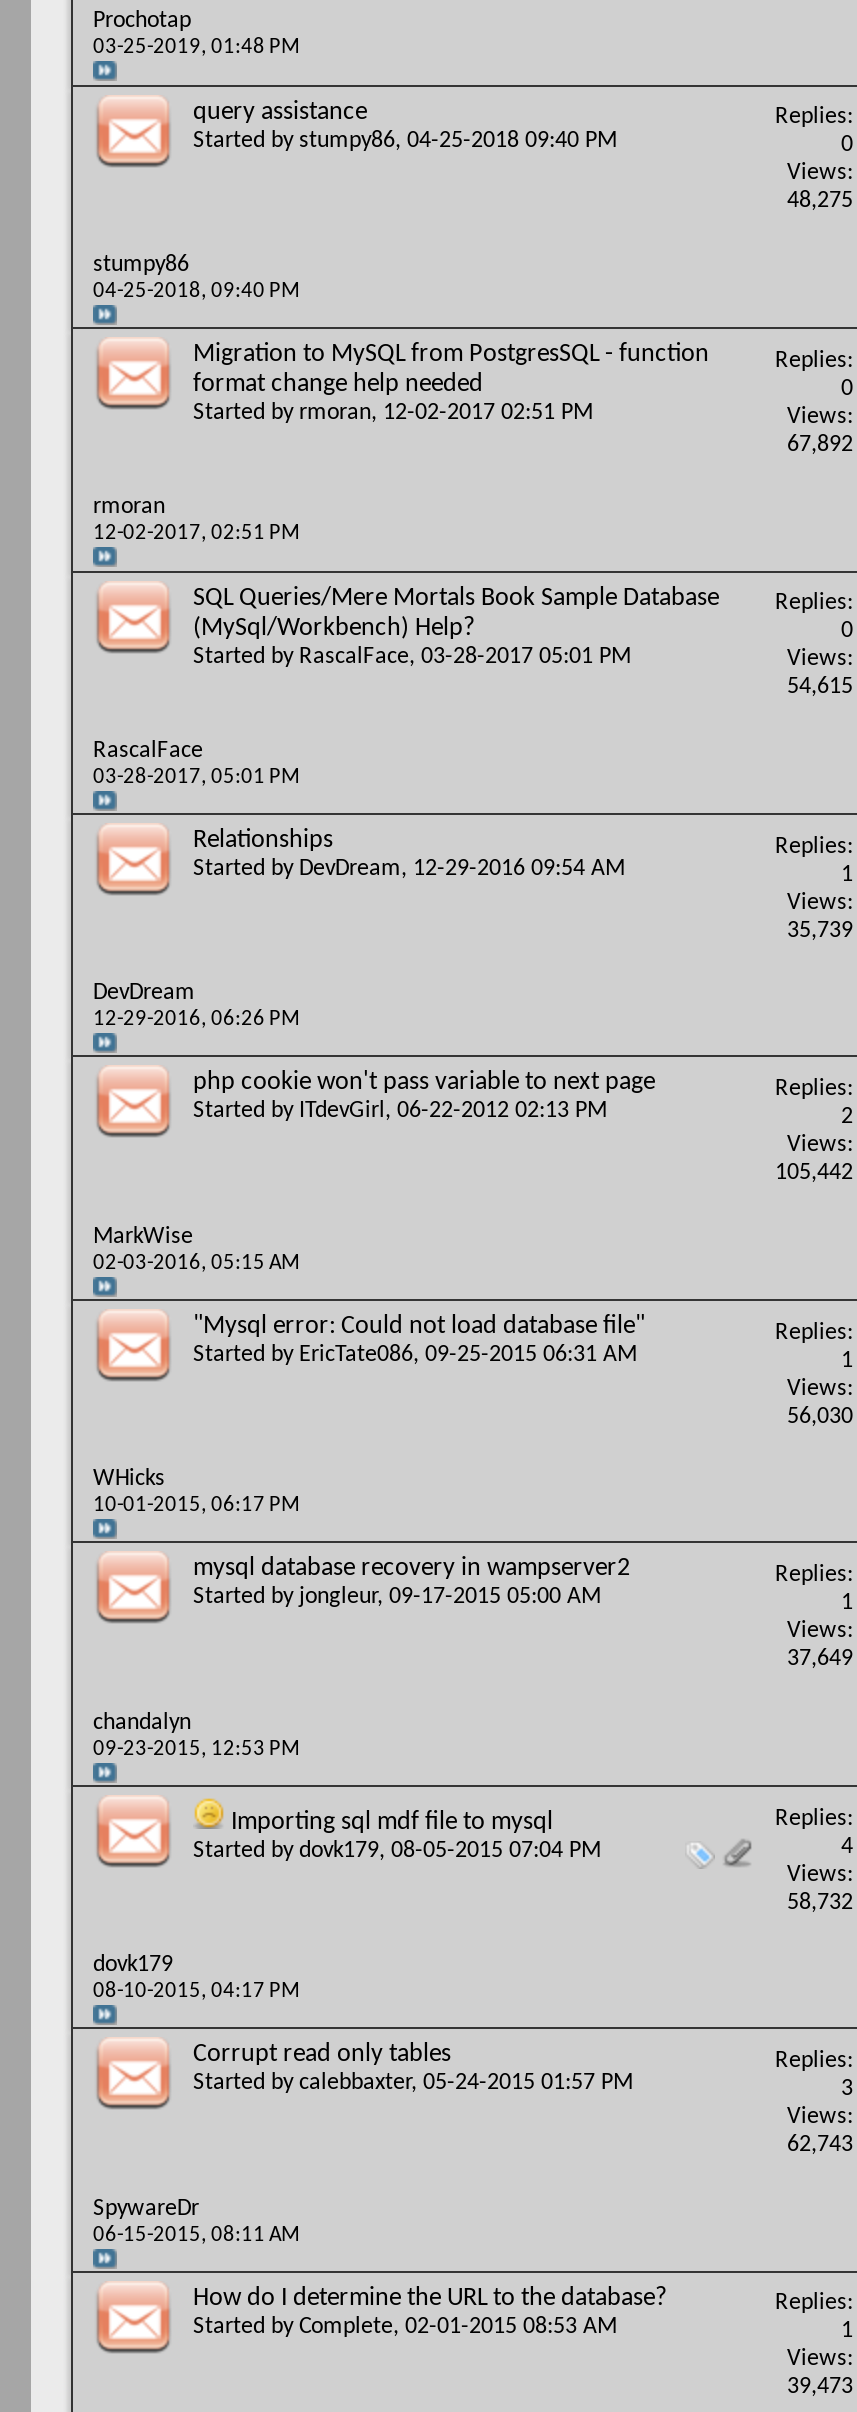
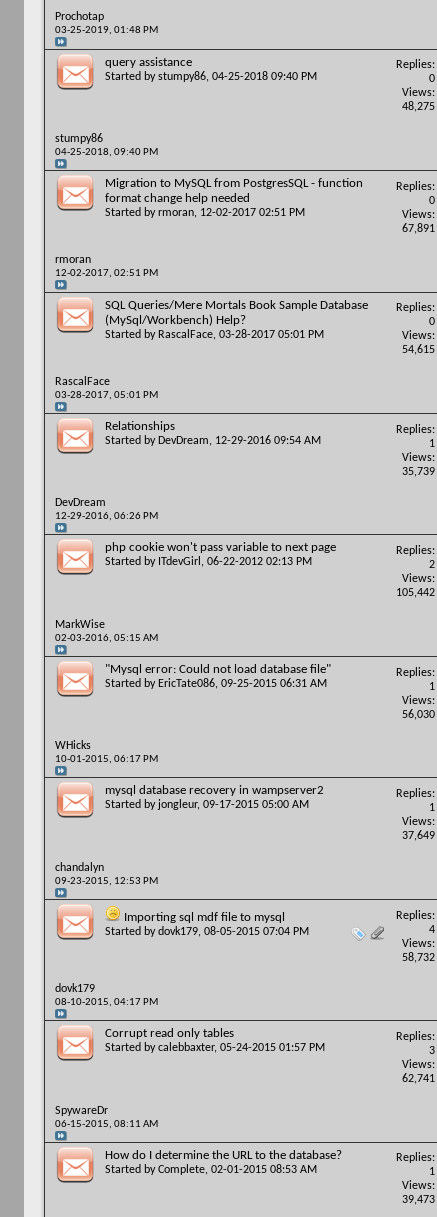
[787,433,853,457] 67,892 -> [402,223,435,235] 67,891
[787,2133,853,2157] 62,743 -> [402,1073,435,1085] 62,741

